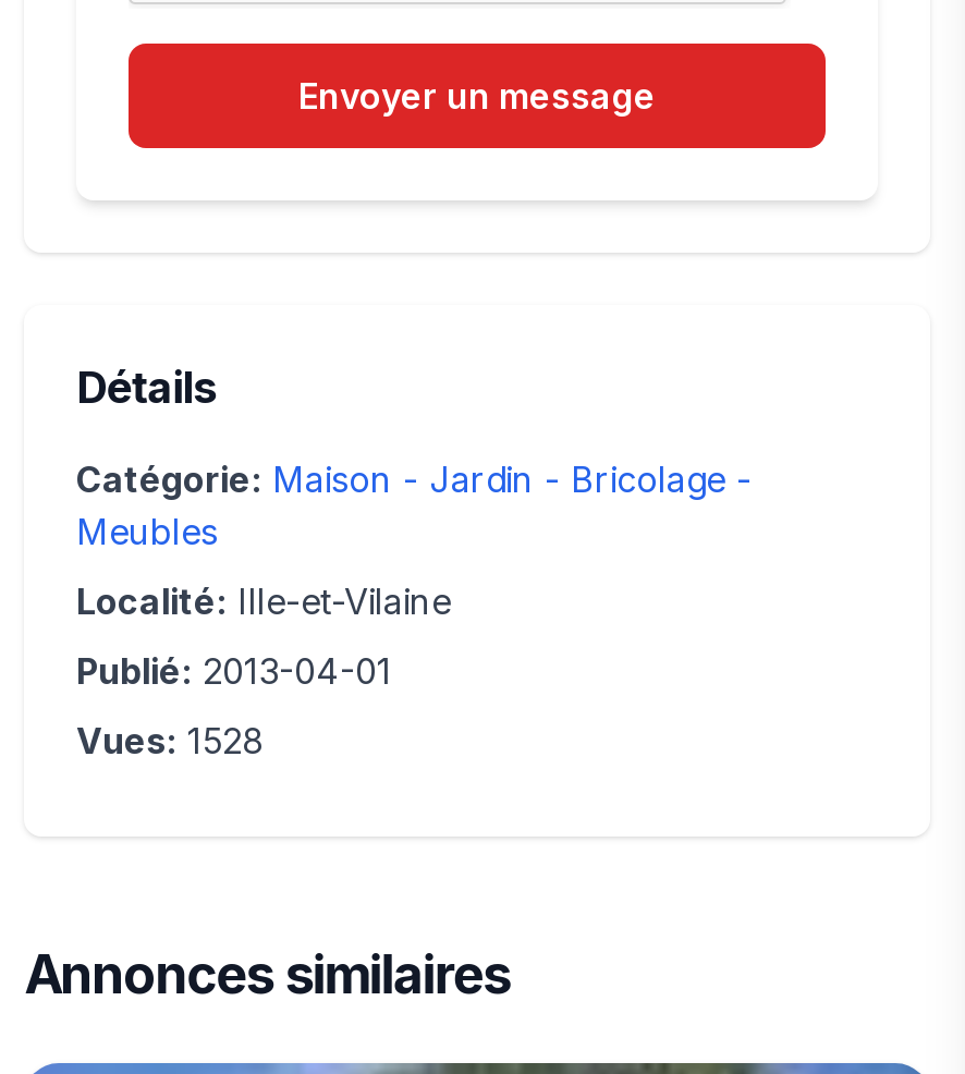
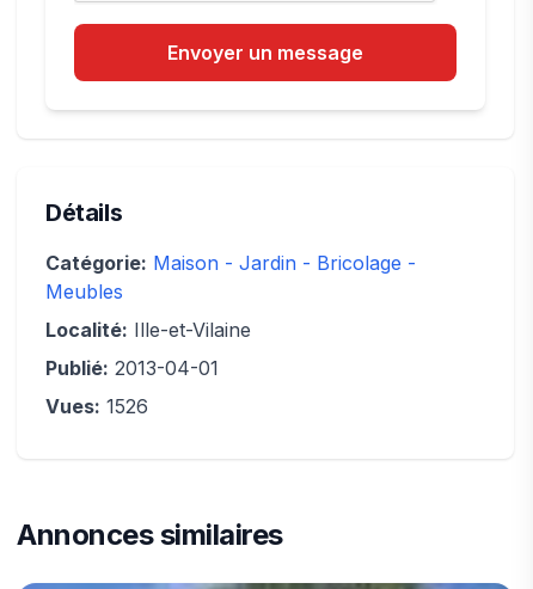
[76,718,264,762] Vues: 1528 -> [45,394,148,418] Vues: 1526

